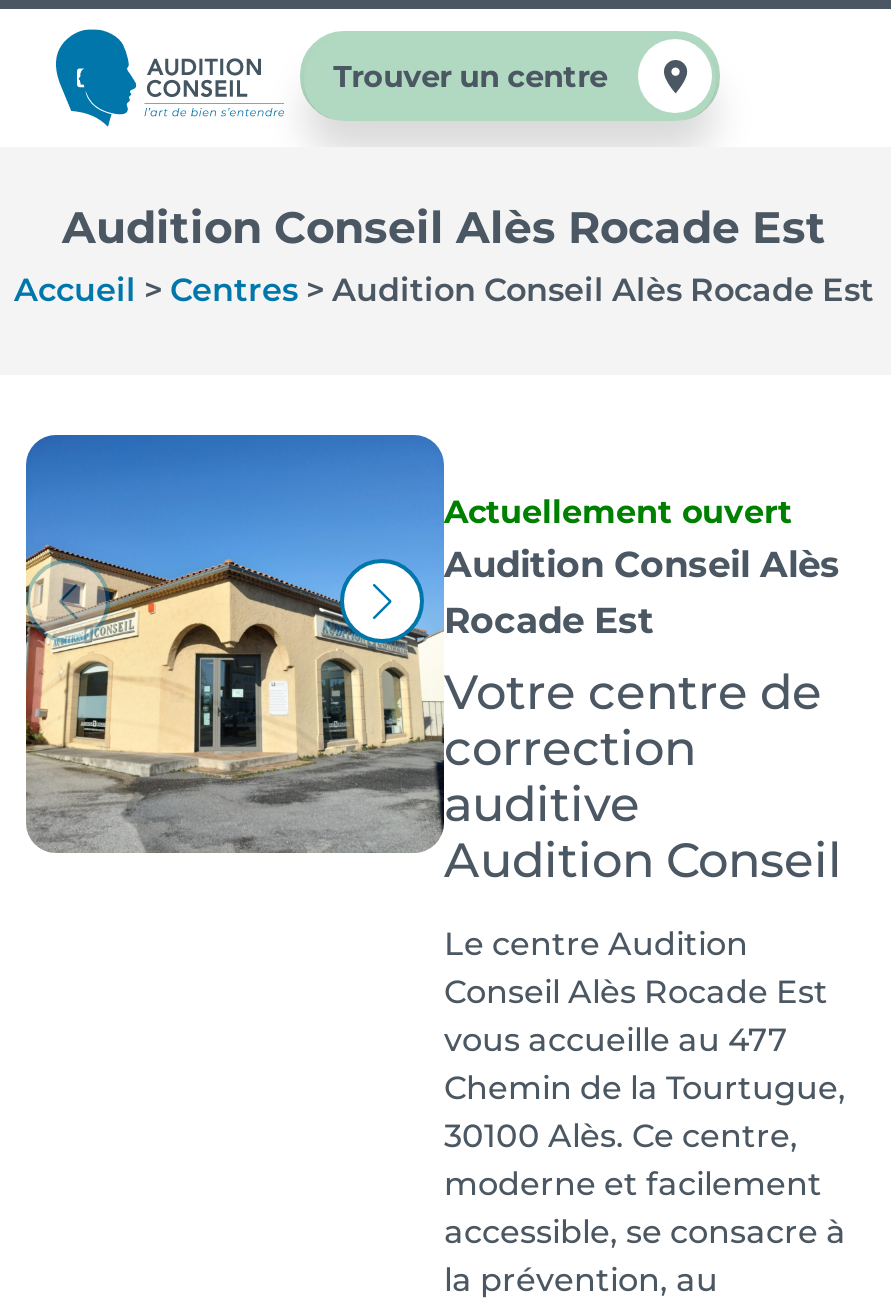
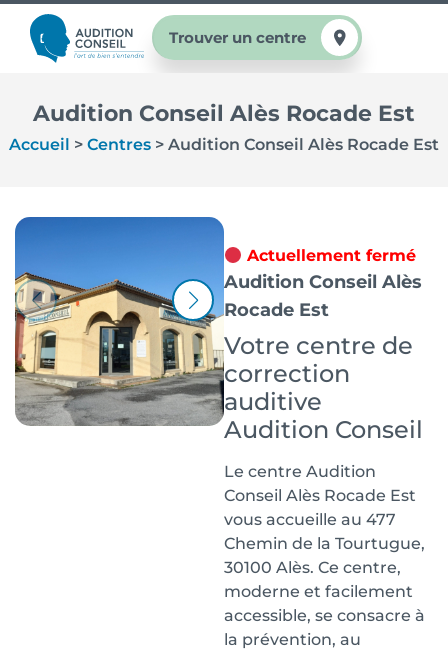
[444,493,792,531] Actuellement ouvert -> [242,246,416,265] Actuellement fermé

